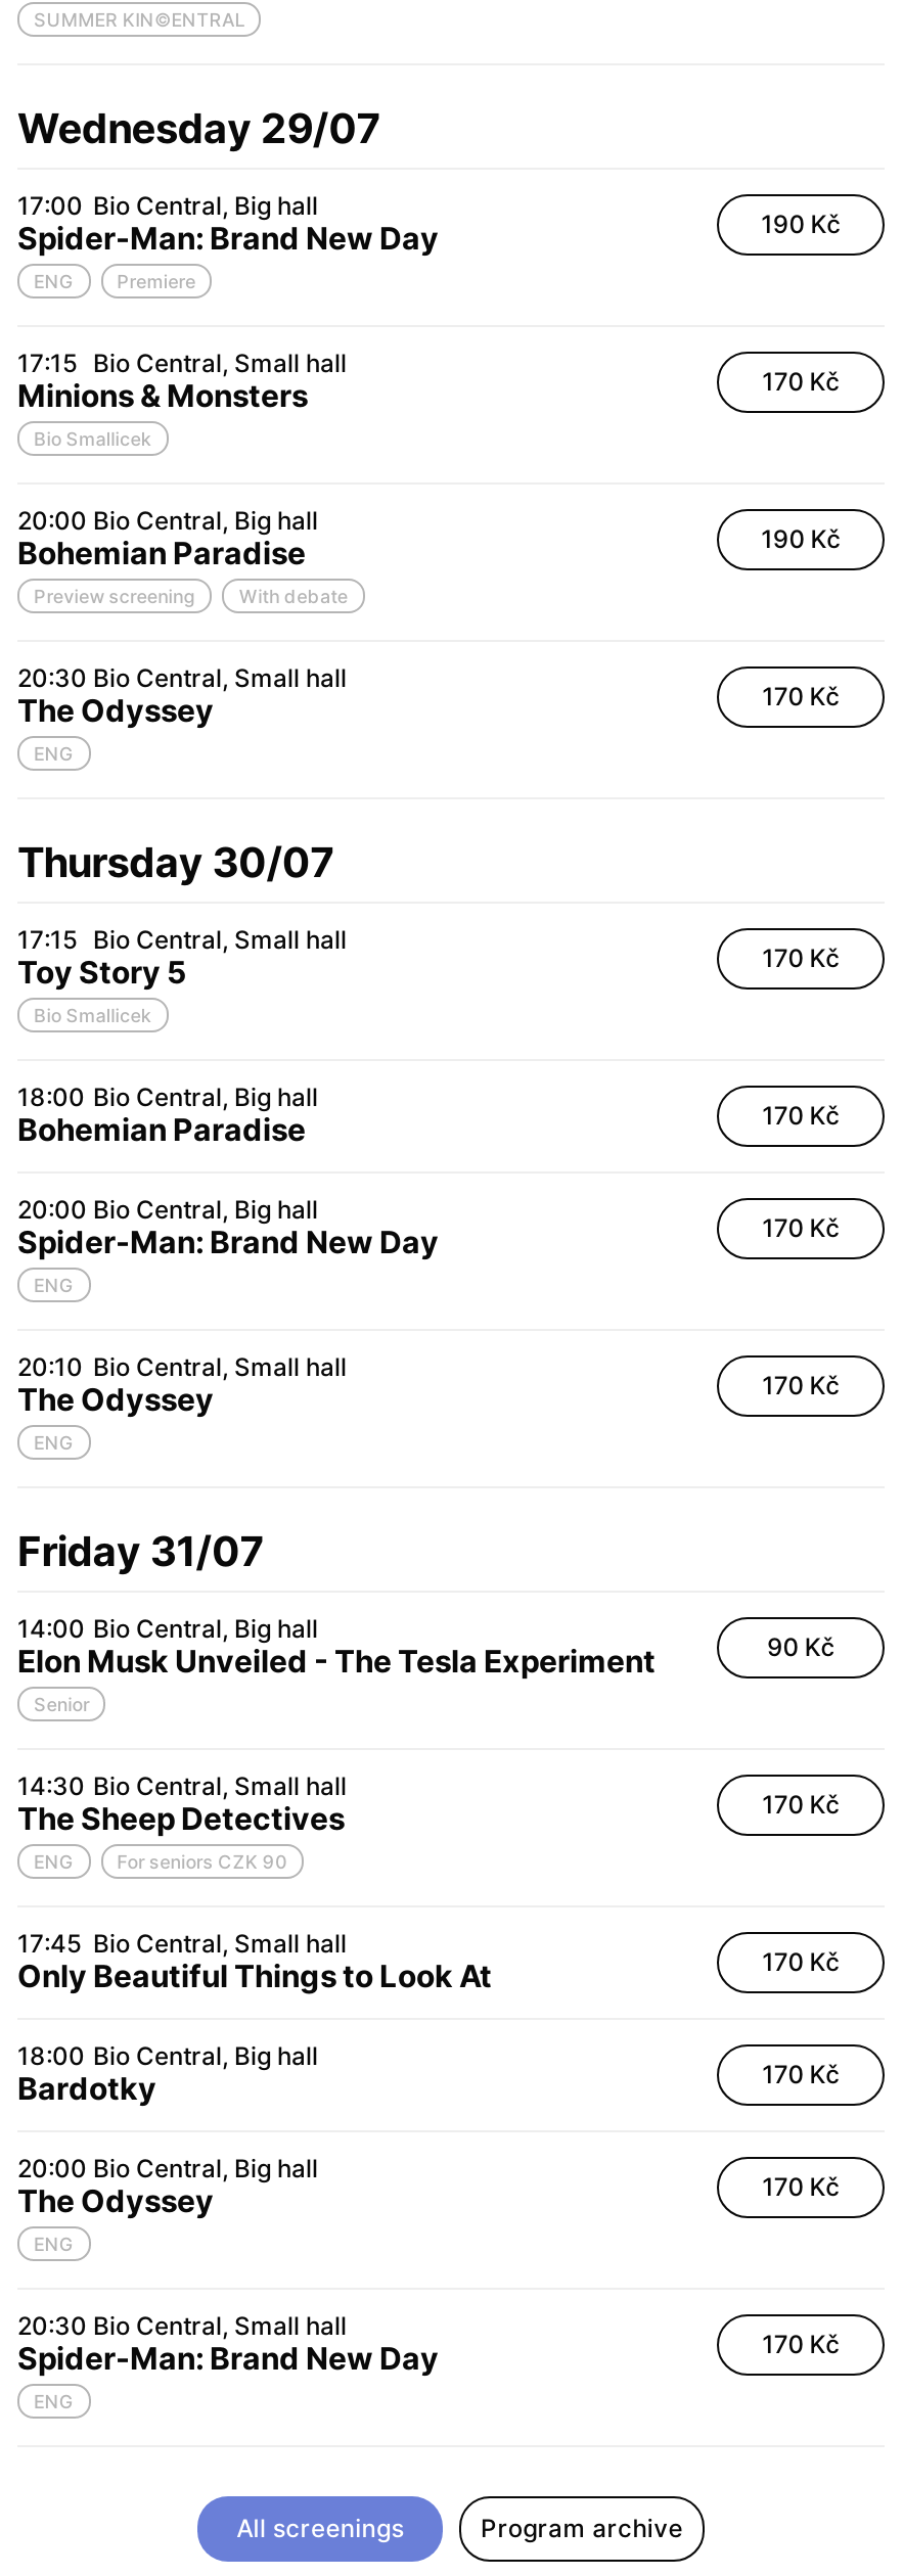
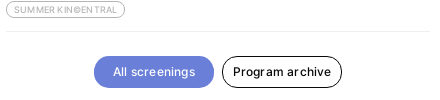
[17,104,439,292] Wednesday 29/07 | 17:00 Bio Central Big hall | Spider-Man: Brand New Day | ENG | Premiere -> none
[761,209,840,239] 190 Kč -> none
[17,348,347,450] 17:15 Bio Central Small hall | Minions & Monsters | Bio Smallicek -> none
[762,366,839,397] 170 Kč -> none
[17,505,348,607] 20:00 Bio Central Big hall | Bohemian Paradise | Preview screening | With debate -> none
[761,523,840,554] 190 Kč -> none
[17,662,347,765] 20:30 Bio Central Small hall | The Odyssey | ENG -> none
[762,681,839,711] 170 Kč -> none
[17,838,347,1026] Thursday 30/07 | 17:15 Bio Central Small hall | Toy Story 5 | Bio Smallicek -> none
[762,942,839,973] 170 Kč -> none
[17,1082,839,1296] 18:00 Bio Central Big hall | Bohemian Paradise | 170 Kč | 20:00 Bio Central Big hall | Spider-Man: Brand New Day | ENG -> none
[762,1212,839,1243] 170 Kč -> none
[17,1351,347,1454] 20:10 Bio Central Small hall | The Odyssey | ENG -> none
[762,1370,839,1400] 170 Kč -> none
[17,1527,656,1715] Friday 31/07 | 14:00 Bio Central Big hall | Elon Musk Unveiled - The Tesla Experiment | Senior -> none
[767,1631,834,1662] 90 Kč -> none
[17,1770,347,1873] 14:30 Bio Central Small hall | The Sheep Detectives | ENG | For seniors CZK 90 -> none
[762,1789,839,1820] 170 Kč -> none
[17,1928,839,2255] 17:45 Bio Central Small hall | Only Beautiful Things to Look At | 170 Kč | 18:00 Bio Central Big hall | Bardotky | 170 Kč | 20:00 Bio Central Big hall | The Odyssey | ENG -> none
[762,2171,839,2202] 170 Kč -> none
[17,2310,439,2412] 20:30 Bio Central Small hall | Spider-Man: Brand New Day | ENG -> none
[762,2329,839,2359] 170 Kč -> none

